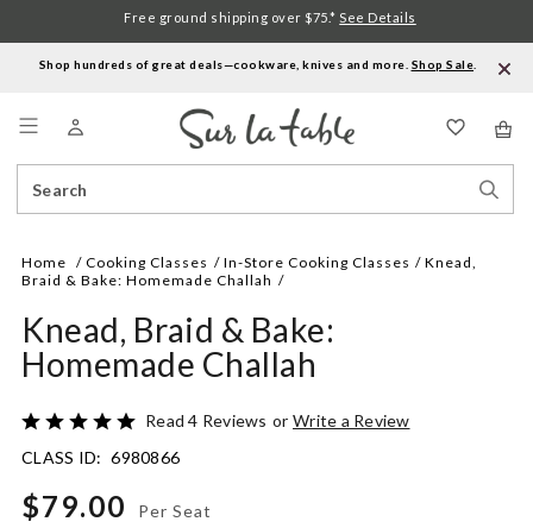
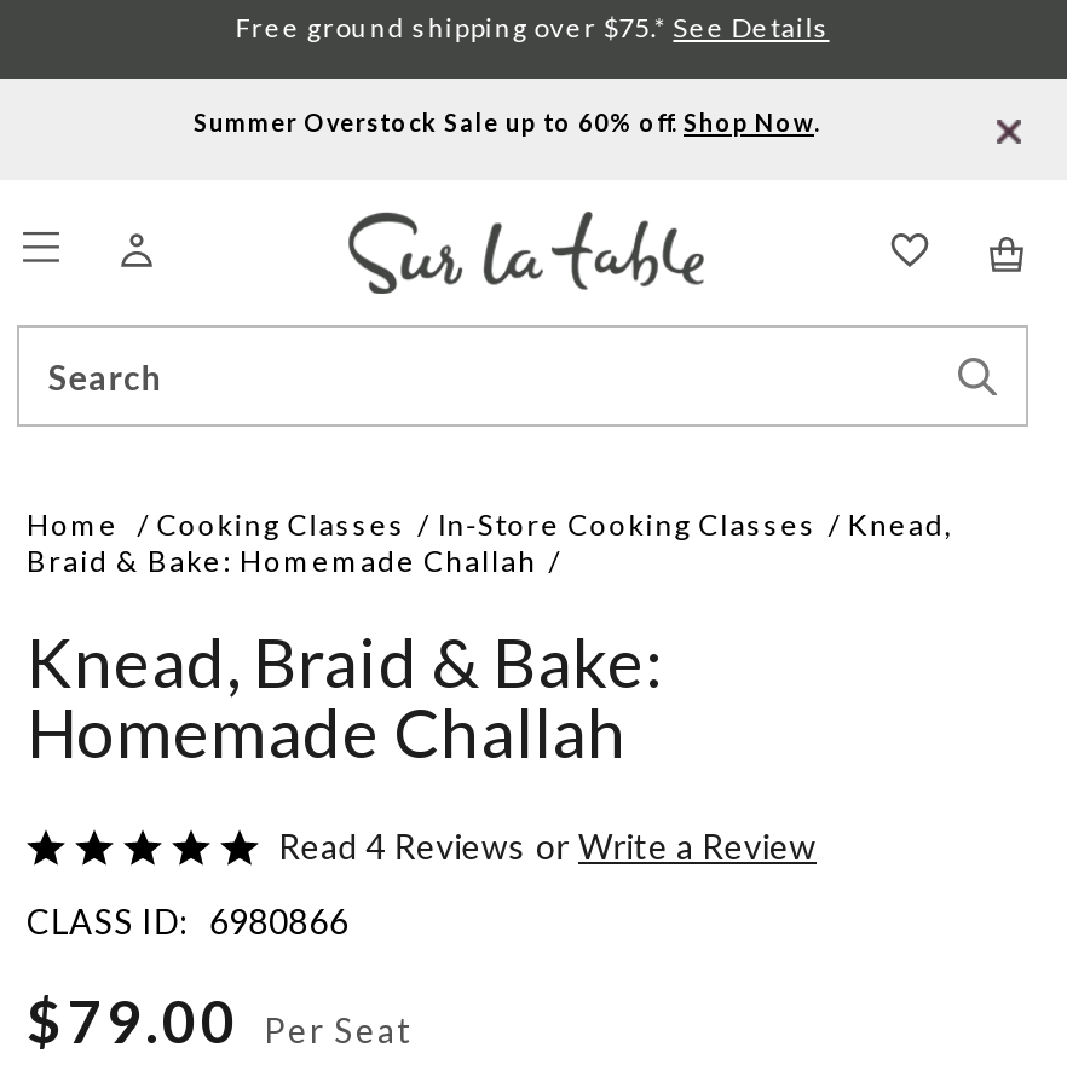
[39,57,476,71] Shop hundreds of great deals—cookware, knives and more. Shop Sale. -> [194,108,820,137] Summer Overstock Sale up to 60% off. Shop Now.

